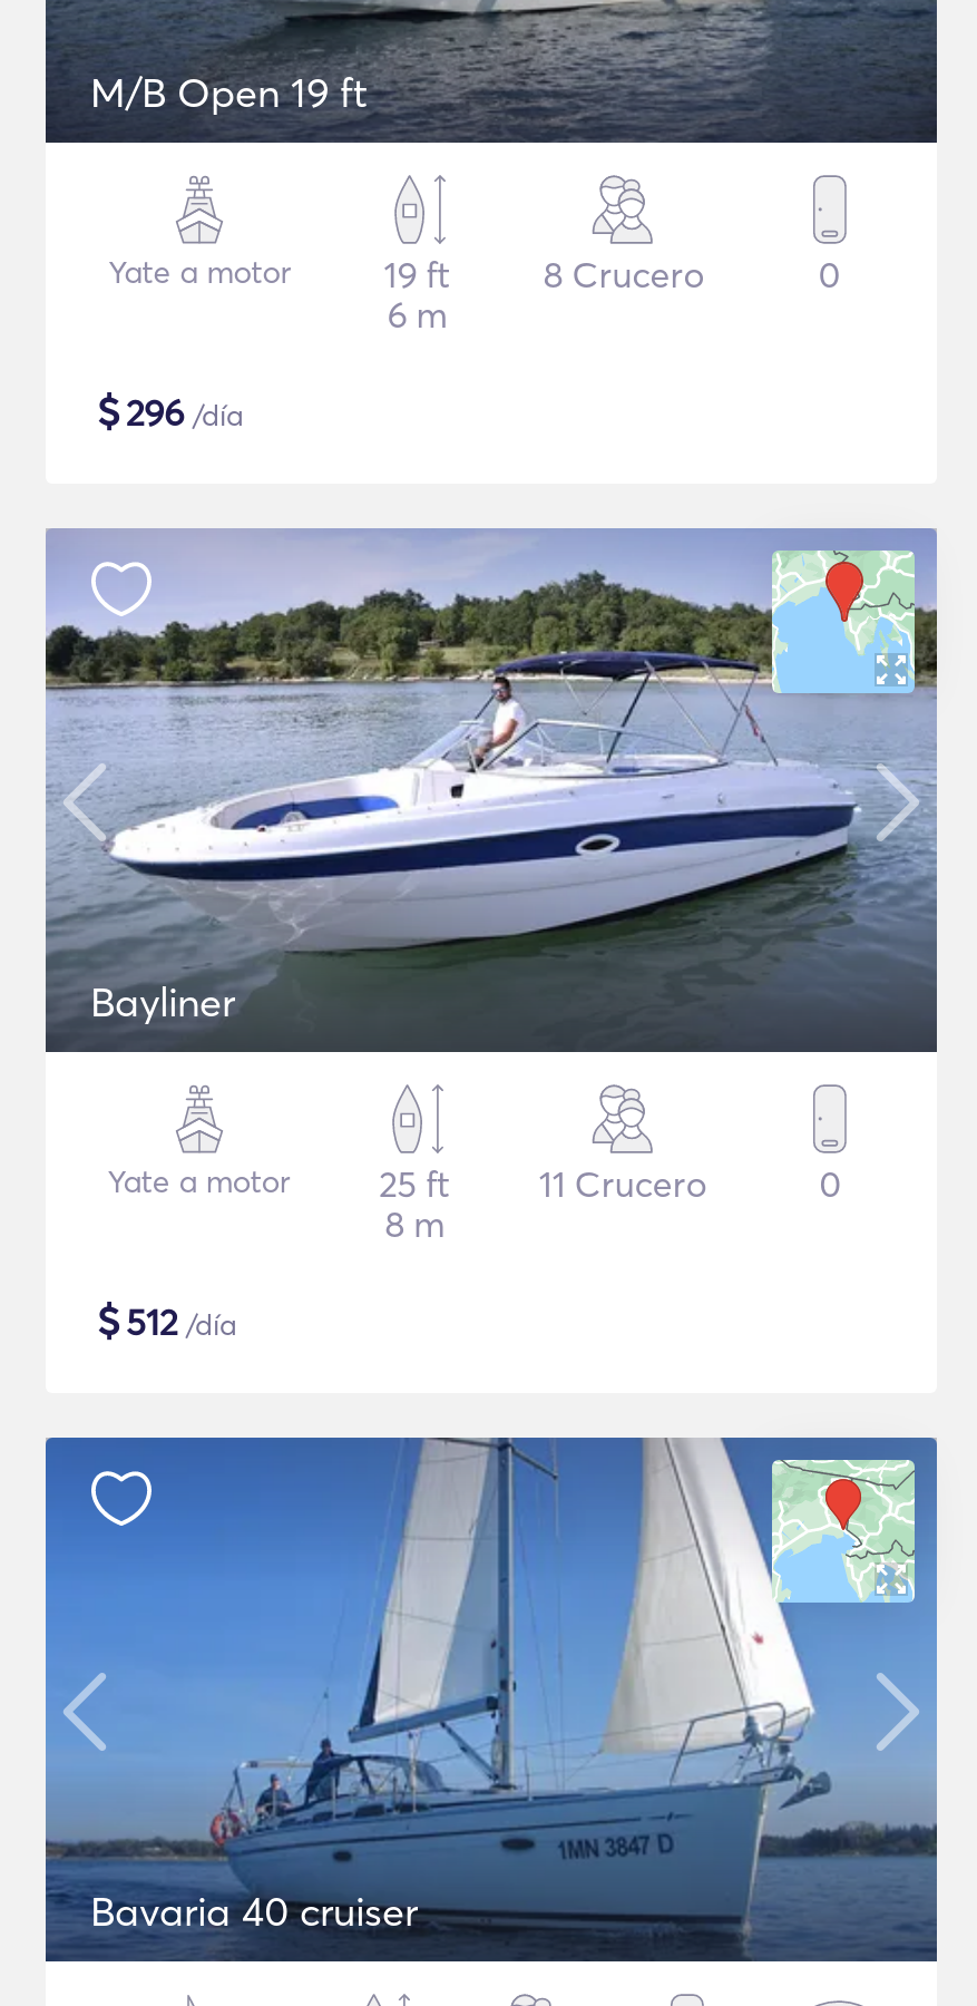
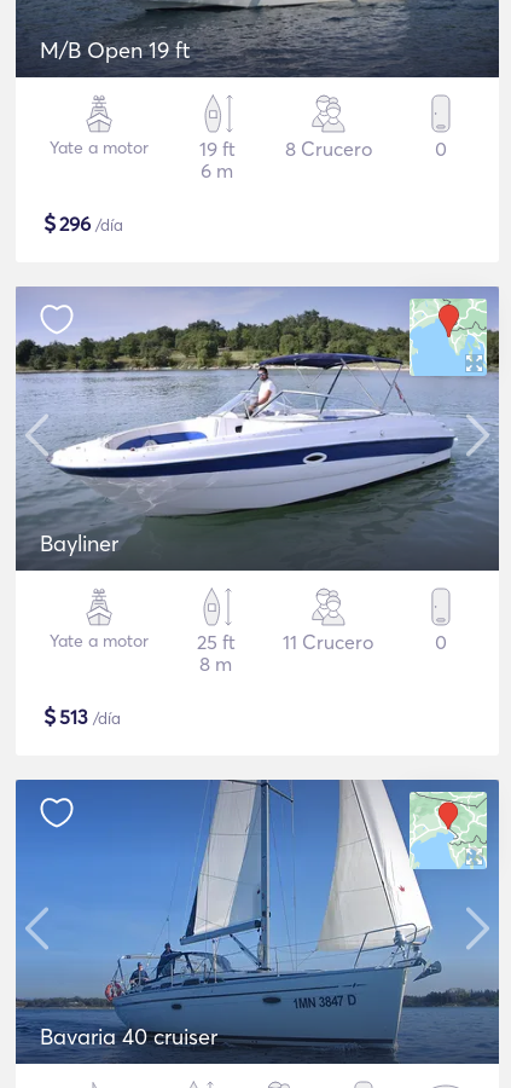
[97,1295,237,1346] $512 /día -> [43,702,121,730] $513 /día

